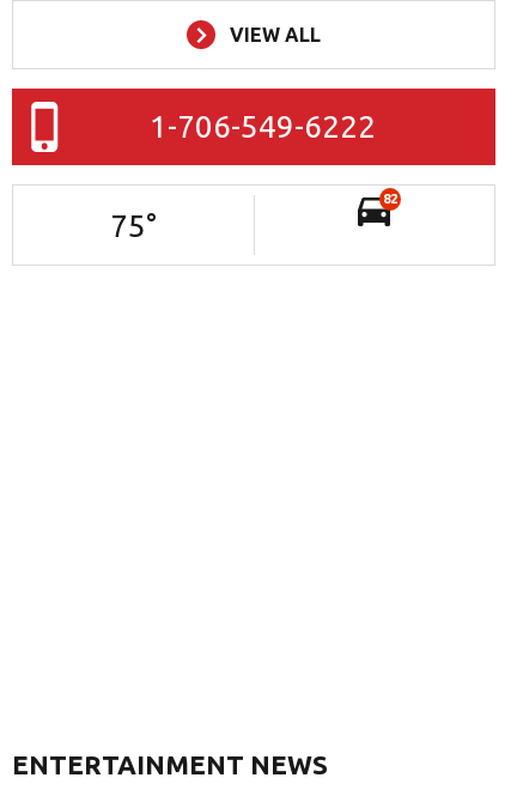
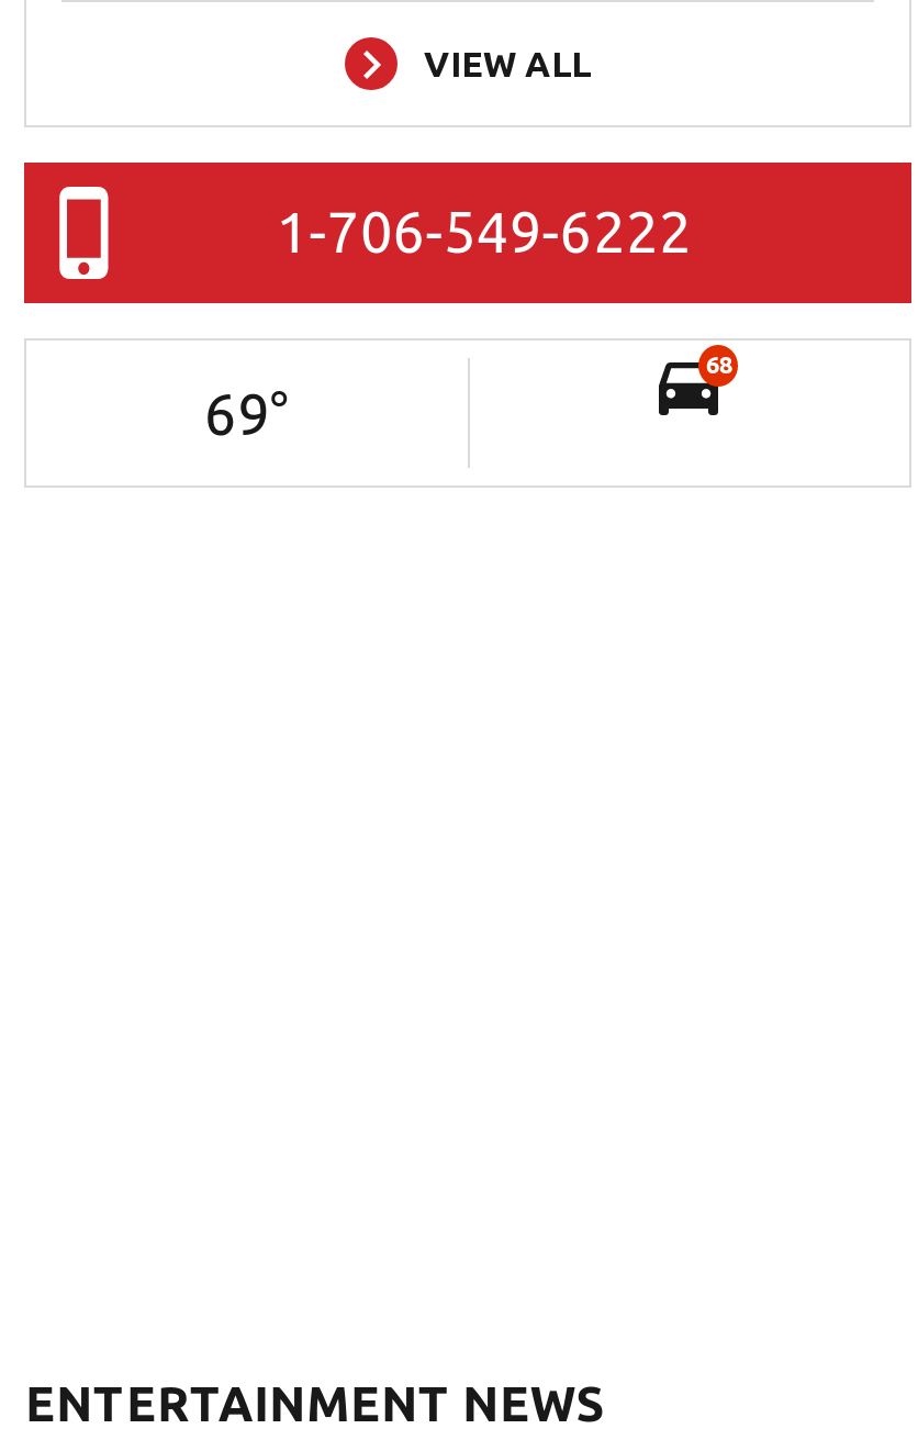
[383,192,398,206] 82 -> [706,352,732,379] 68
[110,208,157,243] 75° -> [204,382,290,445] 69°

